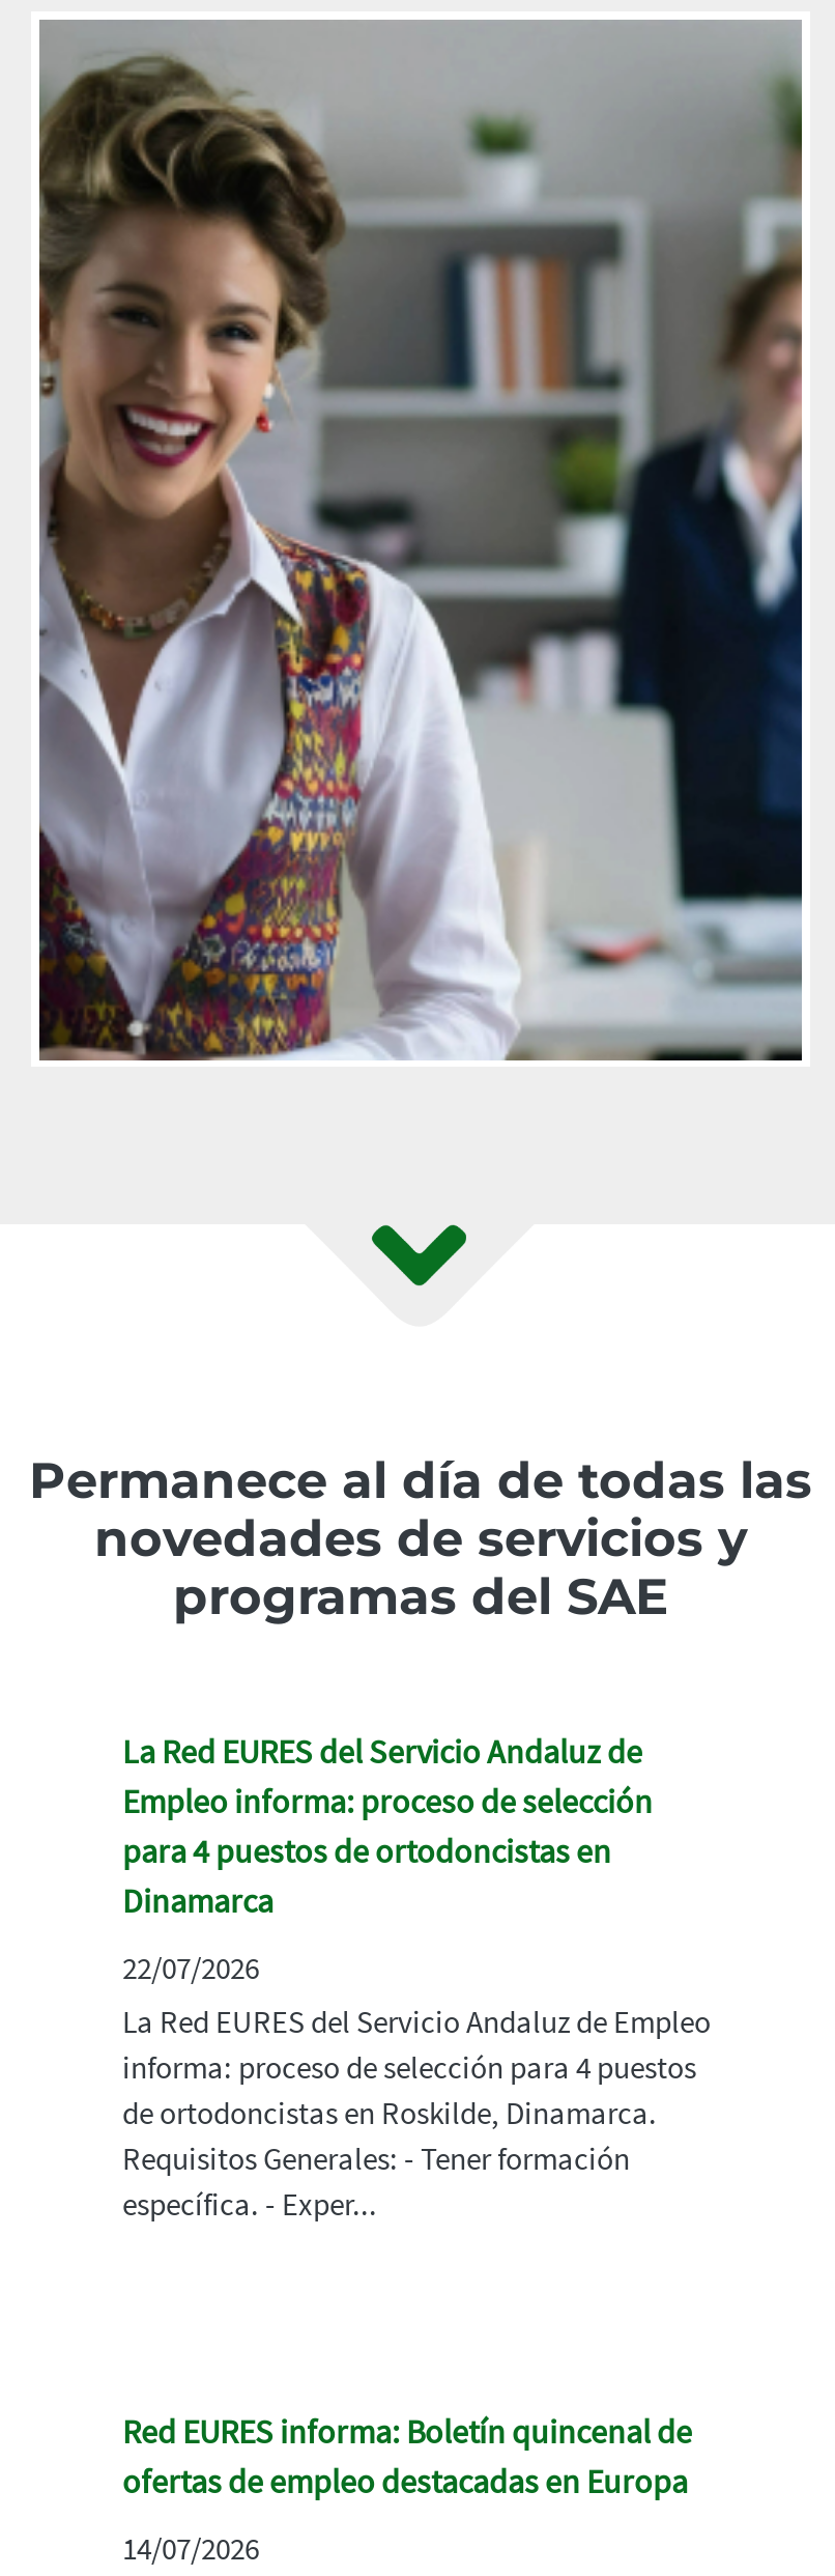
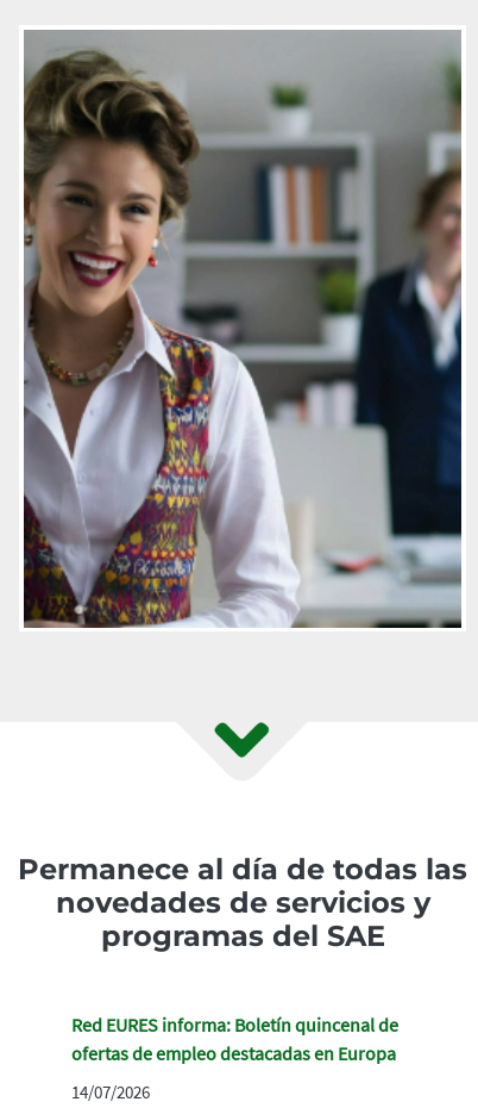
[122,1730,711,2224] La Red EURES del Servicio Andaluz de | Empleo informa: proceso de selección | para 4 puestos de ortodoncistas en | Dinamarca | 22/07/2026 | La Red EURES del Servicio Andaluz de Empleo | informa: proceso de selección para 4 puestos | de ortodoncistas en Roskilde, Dinamarca. | Requisitos Generales: - Tener formación | específica. - Exper... -> none

